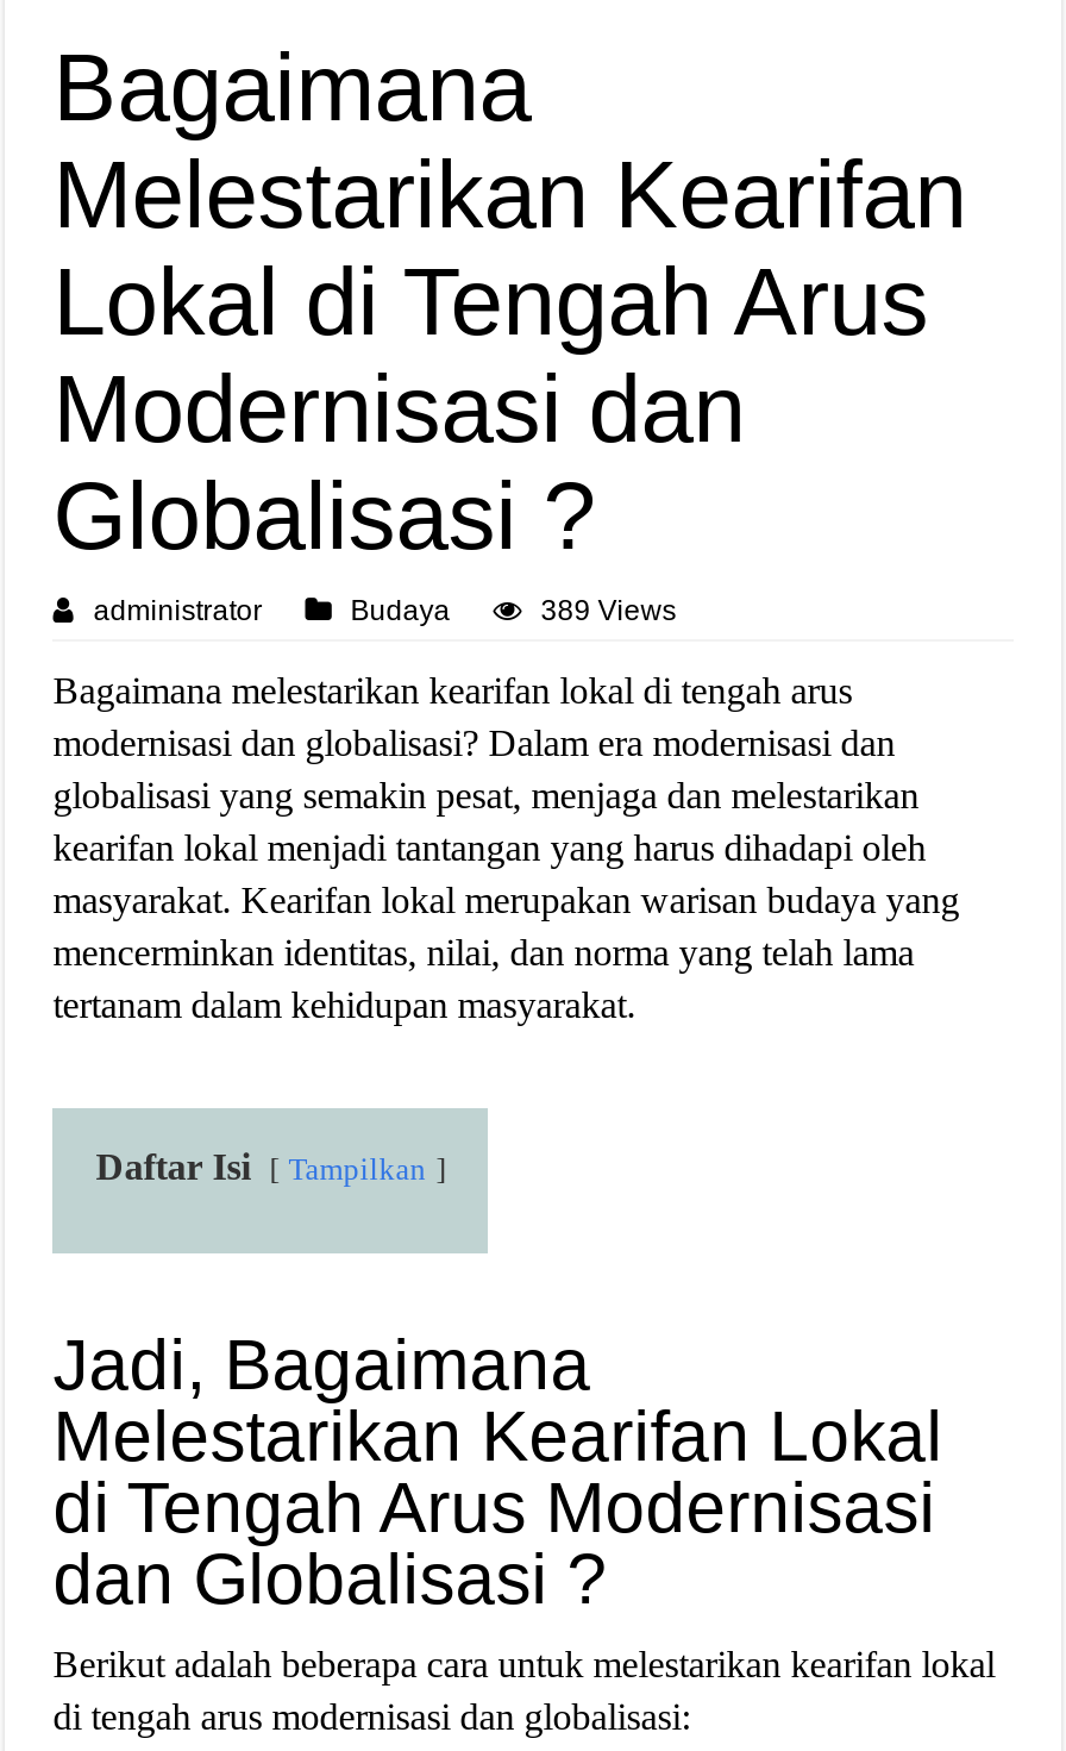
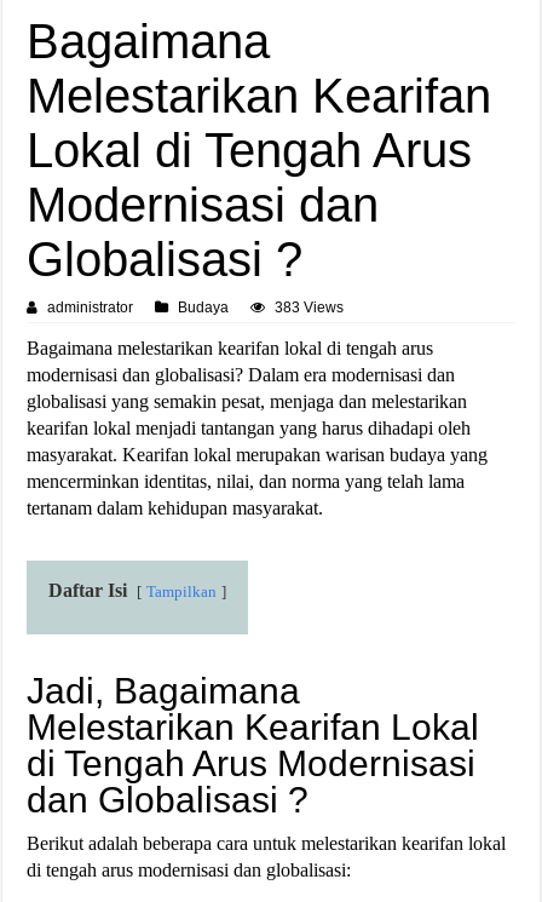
[541,593,676,627] 389 Views -> [275,299,344,316] 383 Views

